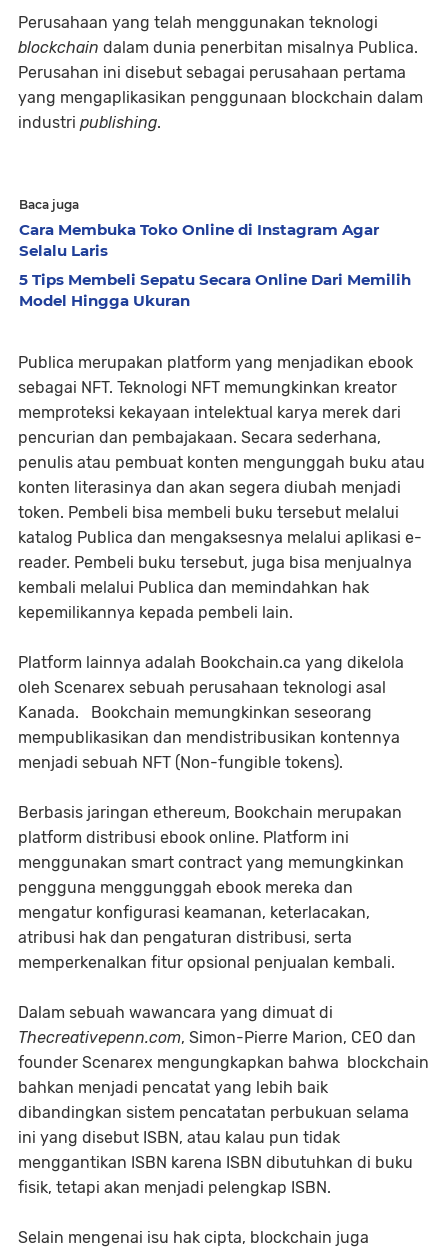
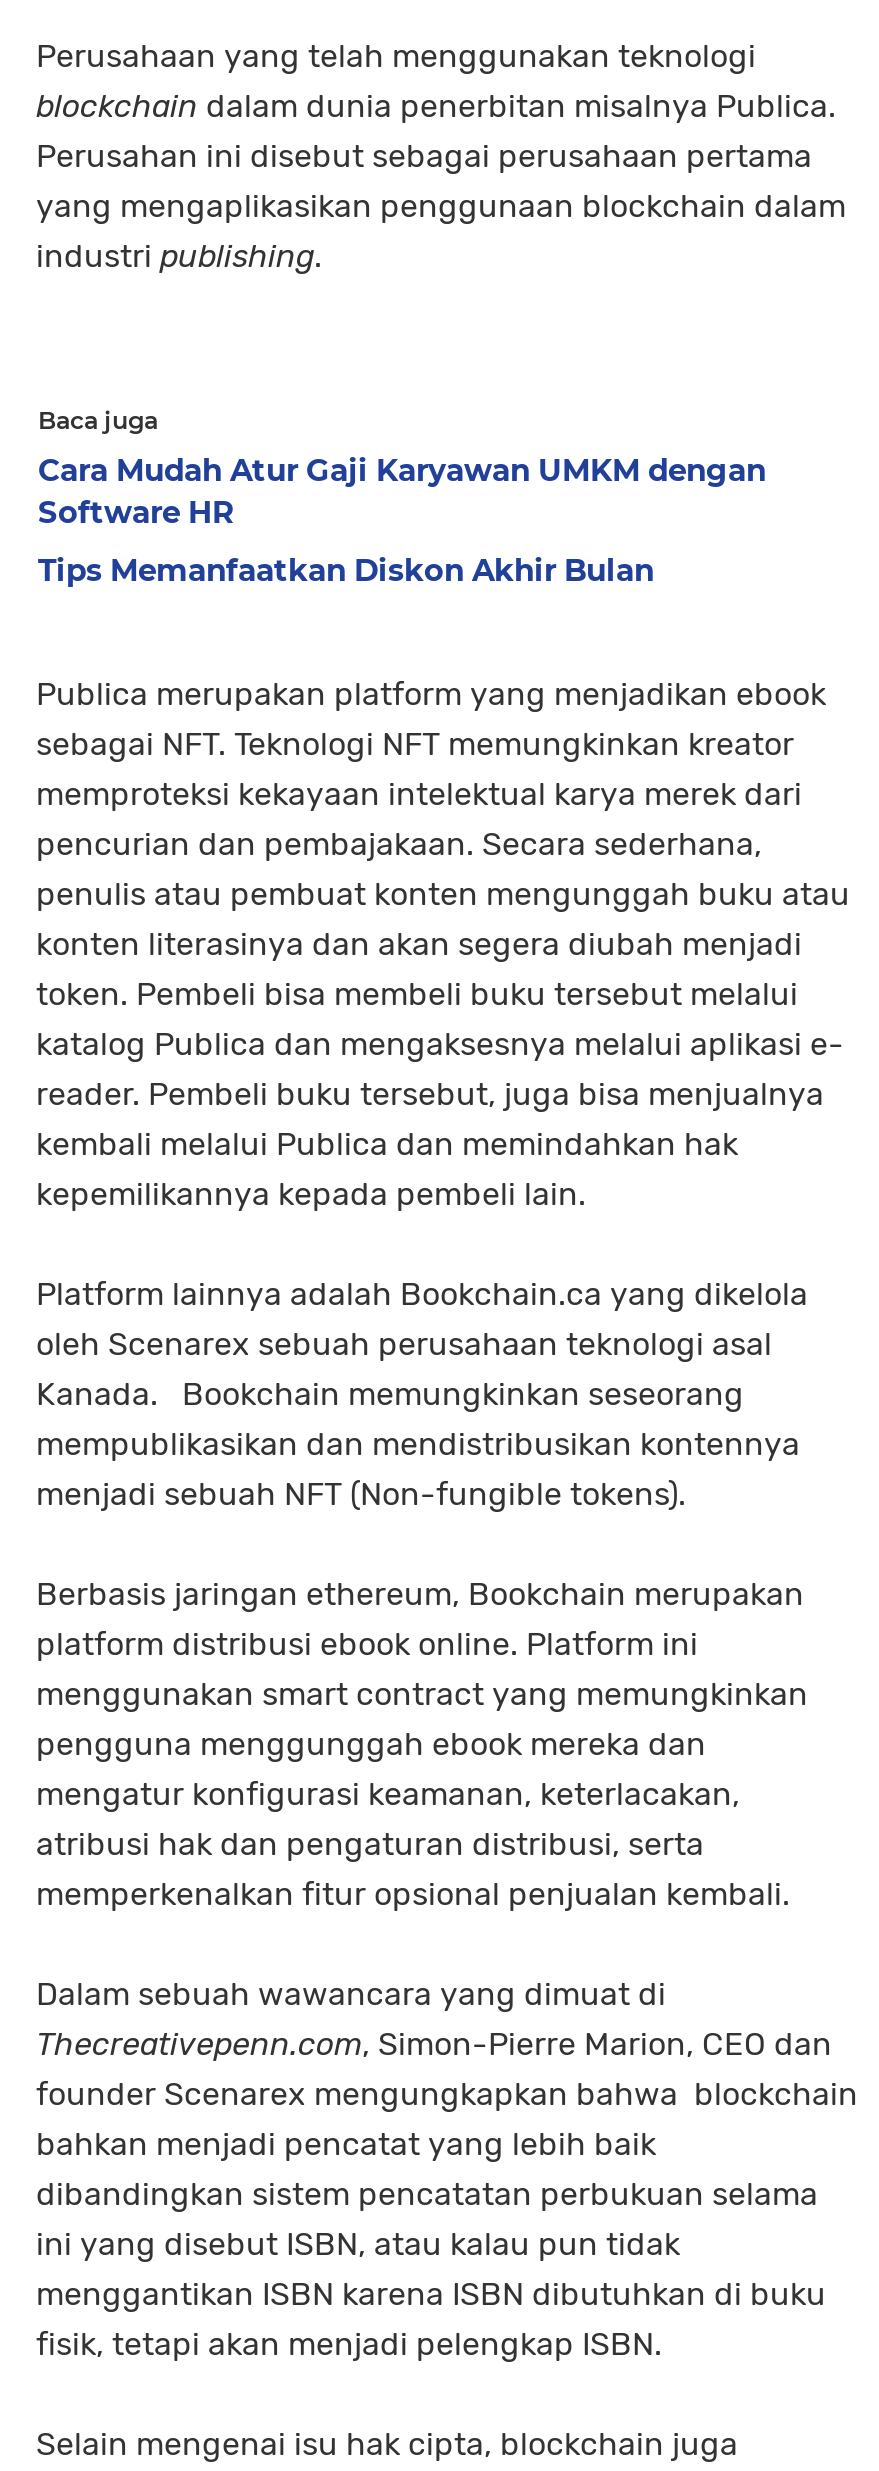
[19,220,379,260] Cara Membuka Toko Online di Instagram Agar | Selalu Laris -> [38,451,766,531] Cara Mudah Atur Gaji Karyawan UMKM dengan | Software HR
[19,270,411,310] 5 Tips Membeli Sepatu Secara Online Dari Memilih | Model Hingga Ukuran -> [38,551,654,589] Tips Memanfaatkan Diskon Akhir Bulan

